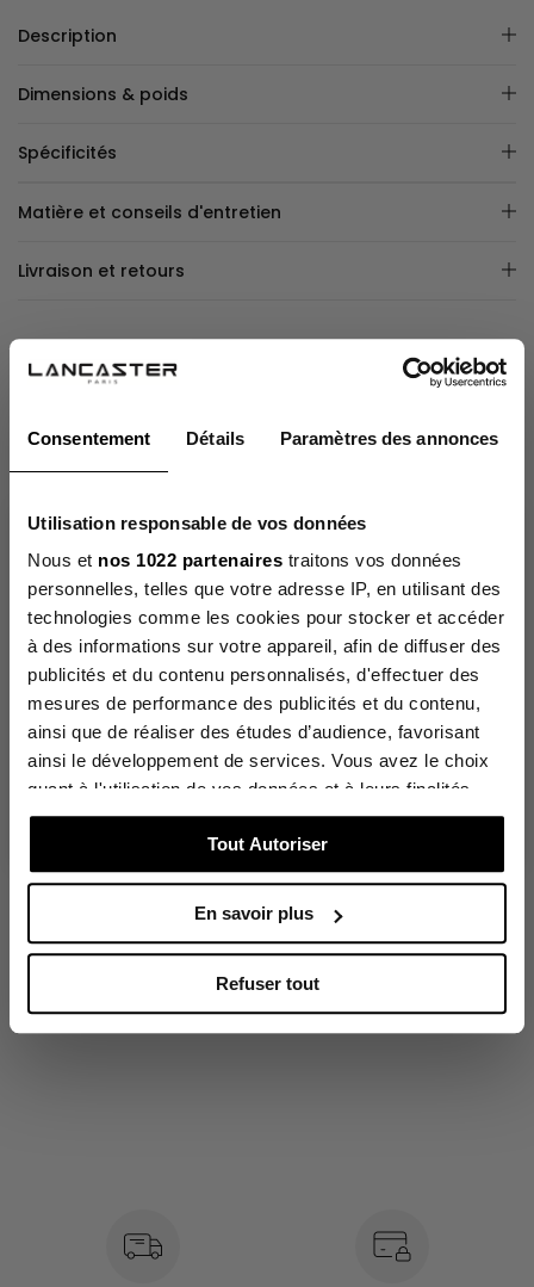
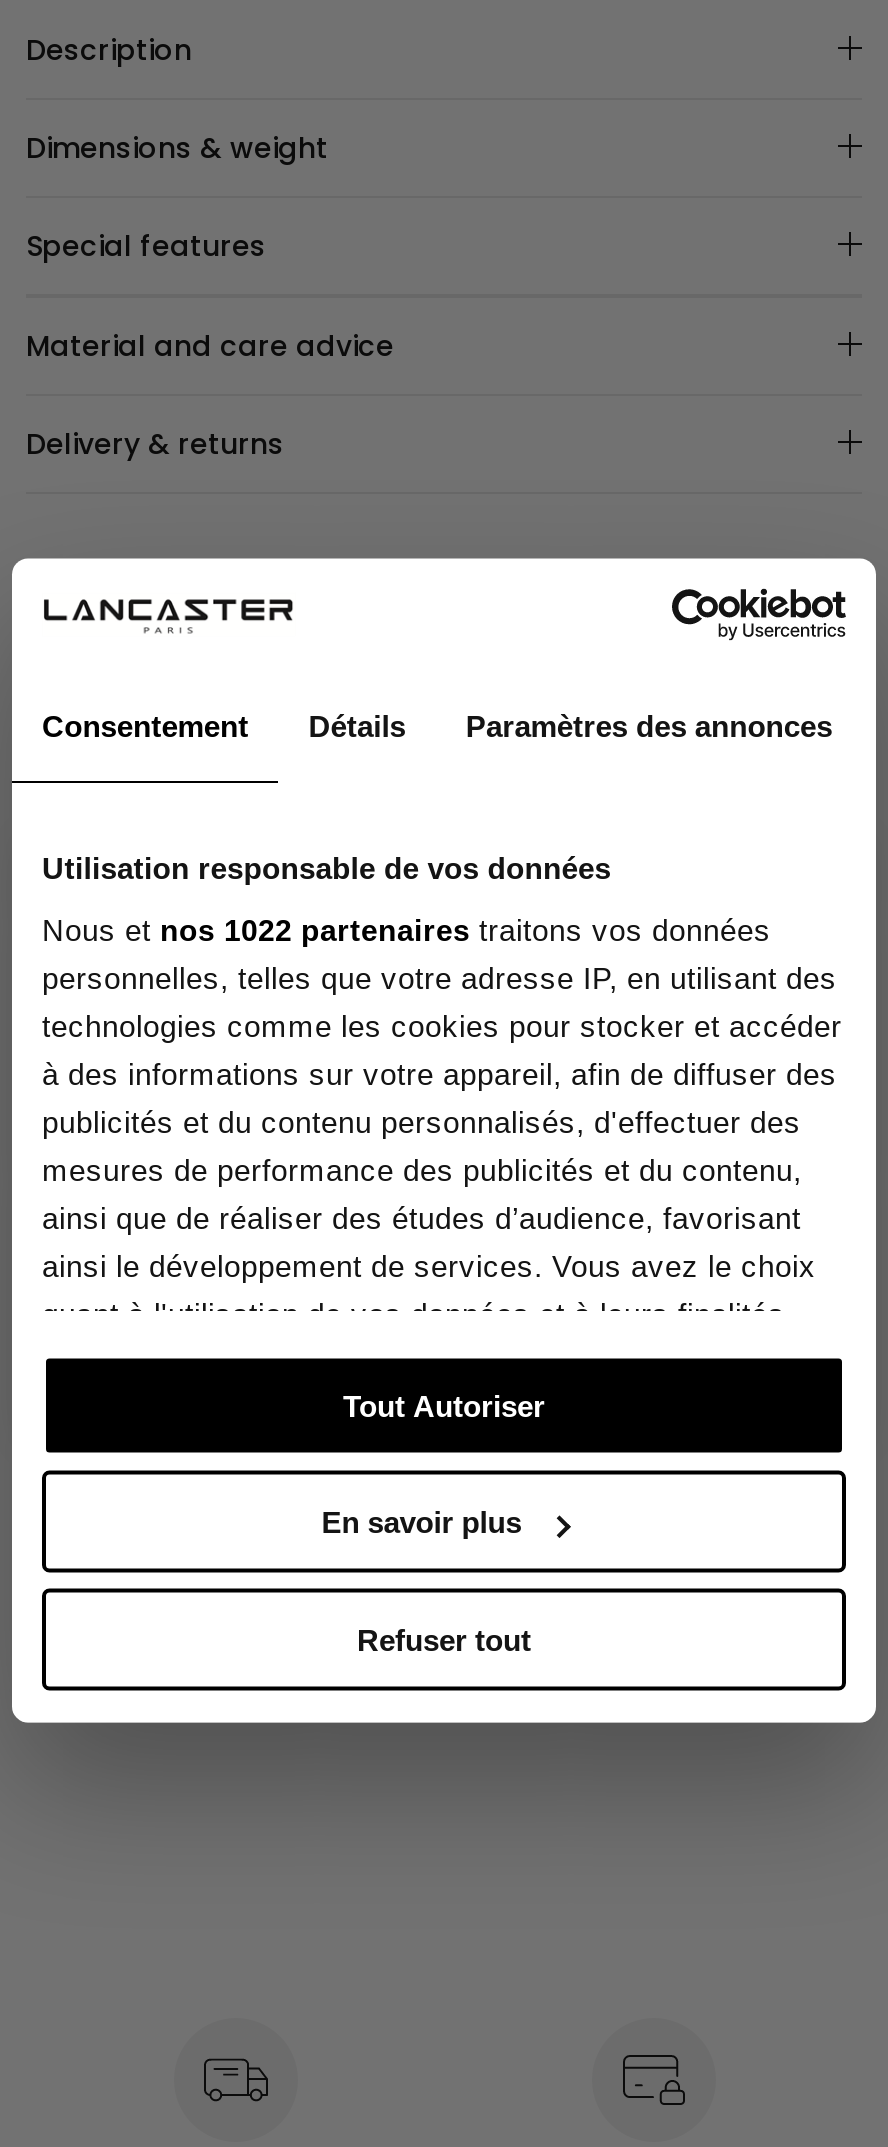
[18,82,188,106] Dimensions & poids -> [26,128,328,168] Dimensions & weight
[18,141,117,165] Spécificités -> [26,226,266,266] Special features
[18,200,281,224] Matière et conseils d'entretien -> [26,326,394,366] Material and care advice
[18,259,185,283] Livraison et retours -> [26,424,284,464] Delivery & returns

